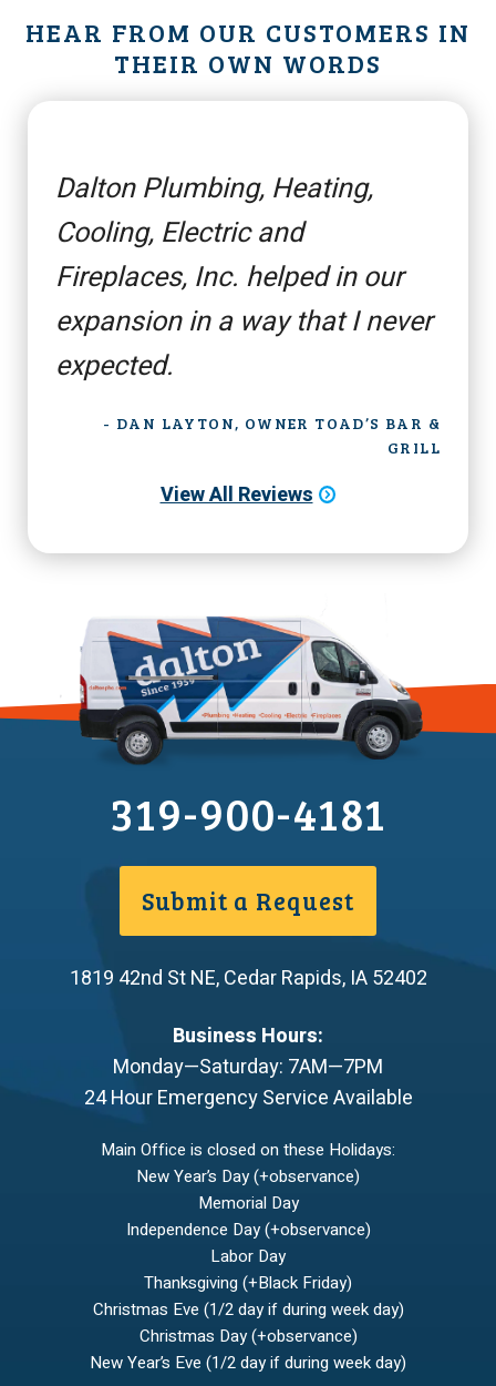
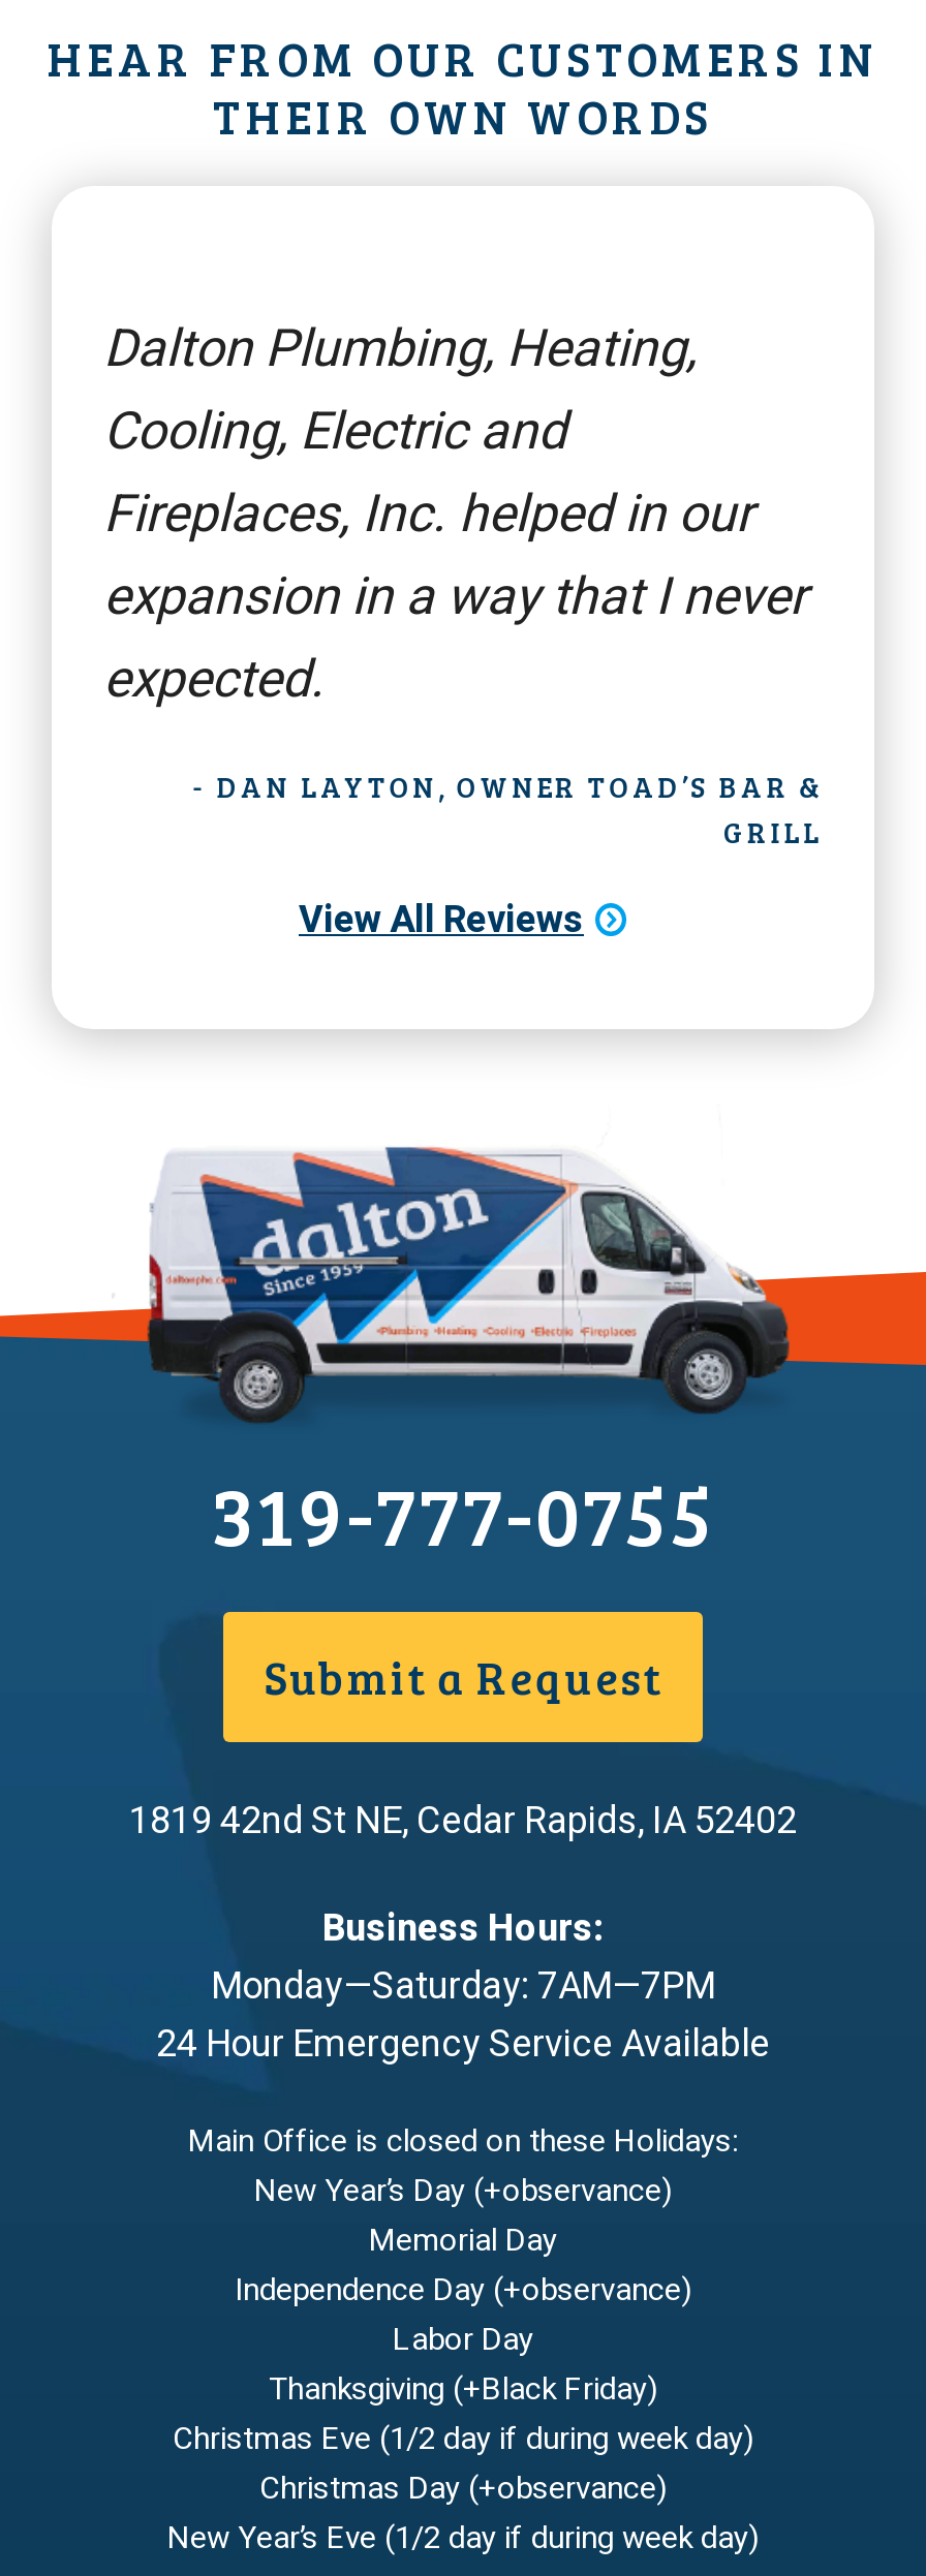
[110,783,386,842] 319-900-4181 -> [211,1457,715,1568] 319-777-0755

